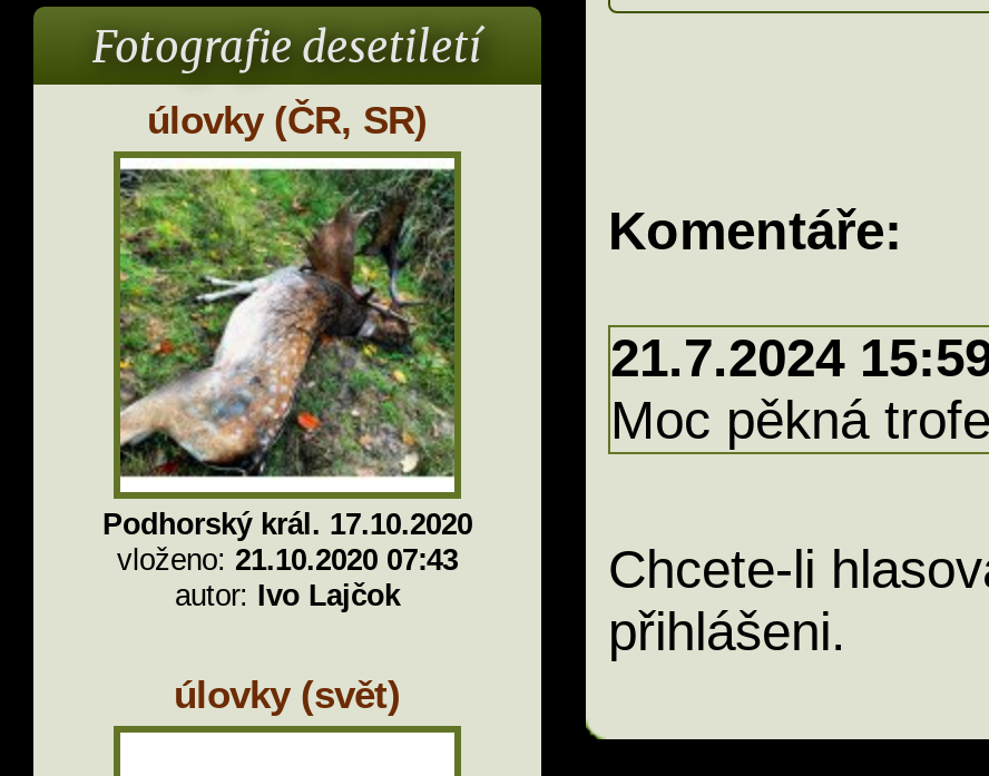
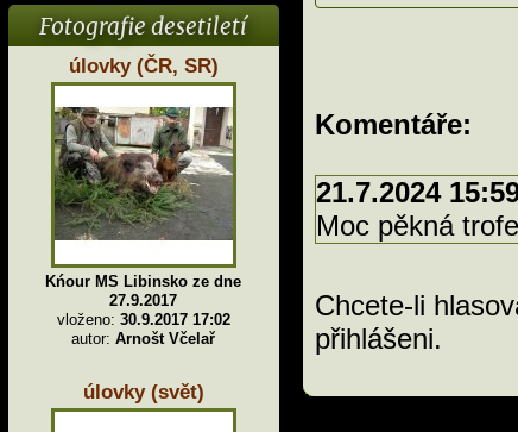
[102,165,472,612] [image] | Podhorský král. 17.10.2020 | vloženo: 21.10.2020 07:43 | autor: Ivo Lajčok -> [46,90,242,348] [image] | Kńour MS Libinsko ze dne | 27.9.2017 | vloženo: 30.9.2017 17:02 | autor: Arnošt Včelař

